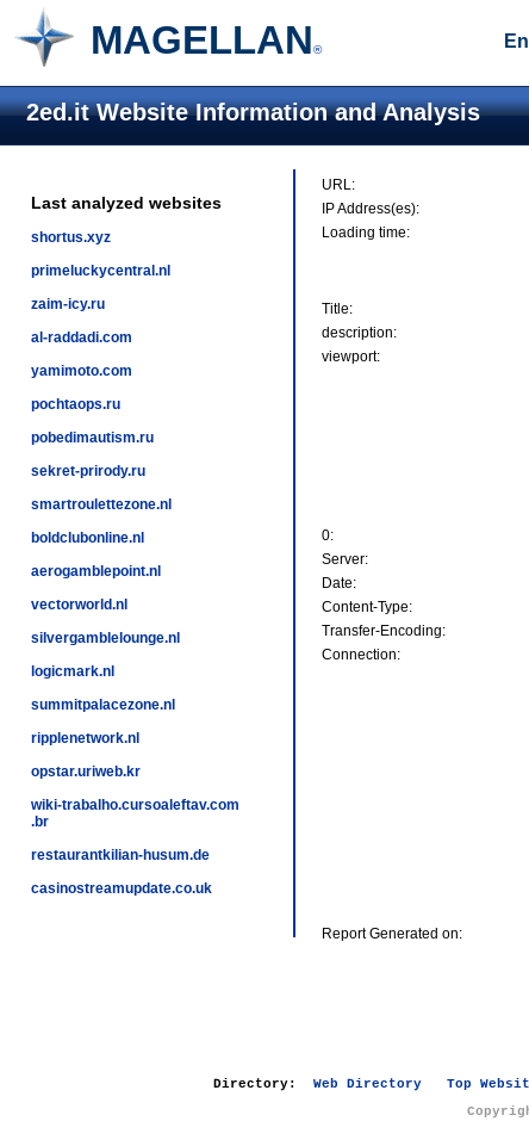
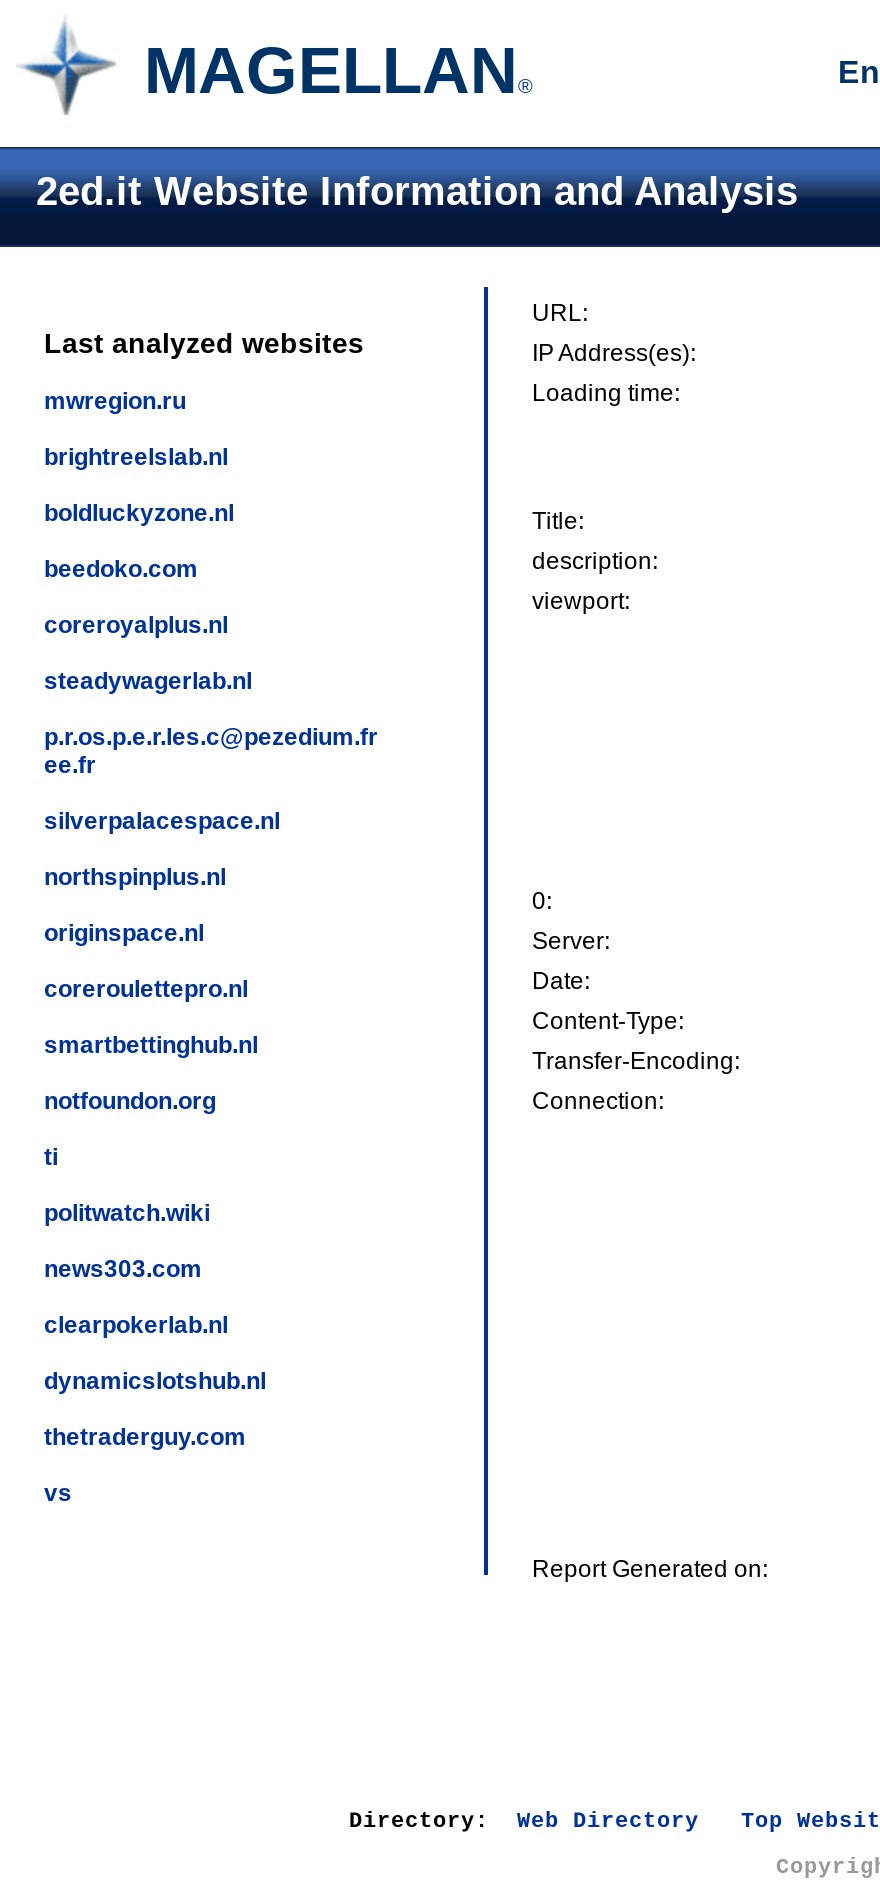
[31,229,111,246] shortus.xyz -> [44,387,186,415] mwregion.ru
[31,262,170,279] primeluckycentral.nl -> [44,443,228,471] brightreelslab.nl
[31,296,105,312] zaim-icy.ru -> [44,499,234,527] boldluckyzone.nl
[31,329,132,346] al-raddadi.com -> [44,555,198,583] beedoko.com
[31,363,132,379] yamimoto.com -> [44,611,228,639] coreroyalplus.nl
[31,396,120,413] pochtaops.ru -> [44,667,252,695] steadywagerlab.nl
[31,429,154,446] pobedimautism.ru -> [44,723,378,779] p.r.os.p.e.r.les.c@pezedium.fr | ee.fr
[31,463,145,479] sekret-prirody.ru -> [44,807,280,835] silverpalacespace.nl
[31,496,172,513] smartroulettezone.nl -> [44,863,226,891] northspinplus.nl
[31,529,144,546] boldclubonline.nl -> [44,919,204,947] originspace.nl
[31,563,161,580] aerogamblepoint.nl -> [44,975,248,1003] coreroulettepro.nl
[31,596,127,613] vectorworld.nl -> [44,1031,258,1059] smartbettinghub.nl
[31,630,180,646] silvergamblelounge.nl -> [44,1087,216,1115] notfoundon.org
[31,663,114,680] logicmark.nl -> [44,1143,58,1171] ti
[31,696,175,713] summitpalacezone.nl -> [44,1199,210,1227] politwatch.wiki
[31,730,139,747] ripplenetwork.nl -> [44,1255,202,1283] news303.com
[31,763,141,780] opstar.uriweb.kr -> [44,1311,228,1339] clearpokerlab.nl
[31,797,239,830] wiki-trabalho.cursoaleftav.com | .br -> [44,1367,266,1395] dynamicslotshub.nl
[31,847,210,863] restaurantkilian-husum.de -> [44,1423,246,1451] thetraderguy.com
[31,880,212,897] casinostreamupdate.co.uk -> [44,1479,72,1507] vs

